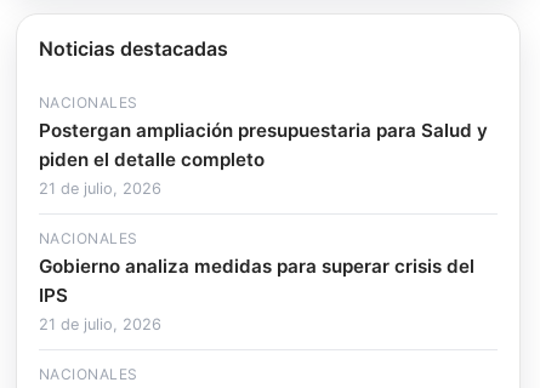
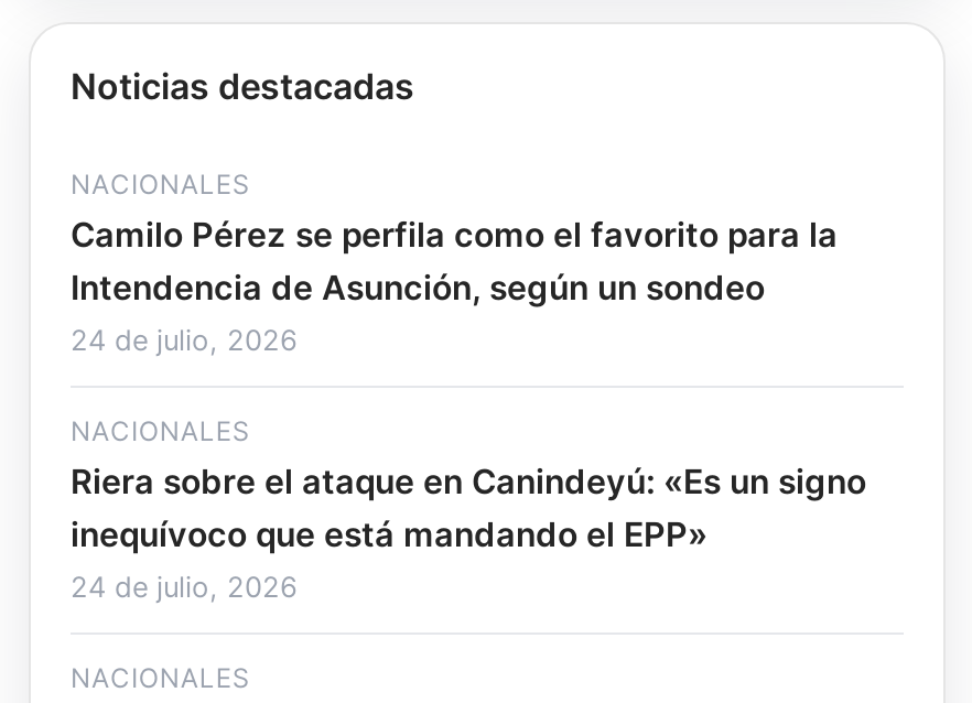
[39,119,488,198] Postergan ampliación presupuestaria para Salud y | piden el detalle completo | 21 de julio, 2026 -> [71,214,838,357] Camilo Pérez se perfila como el favorito para la | Intendencia de Asunción, según un sondeo | 24 de julio, 2026
[39,255,474,333] Gobierno analiza medidas para superar crisis del | IPS | 21 de julio, 2026 -> [71,460,866,604] Riera sobre el ataque en Canindeyú: «Es un signo | inequívoco que está mandando el EPP» | 24 de julio, 2026

